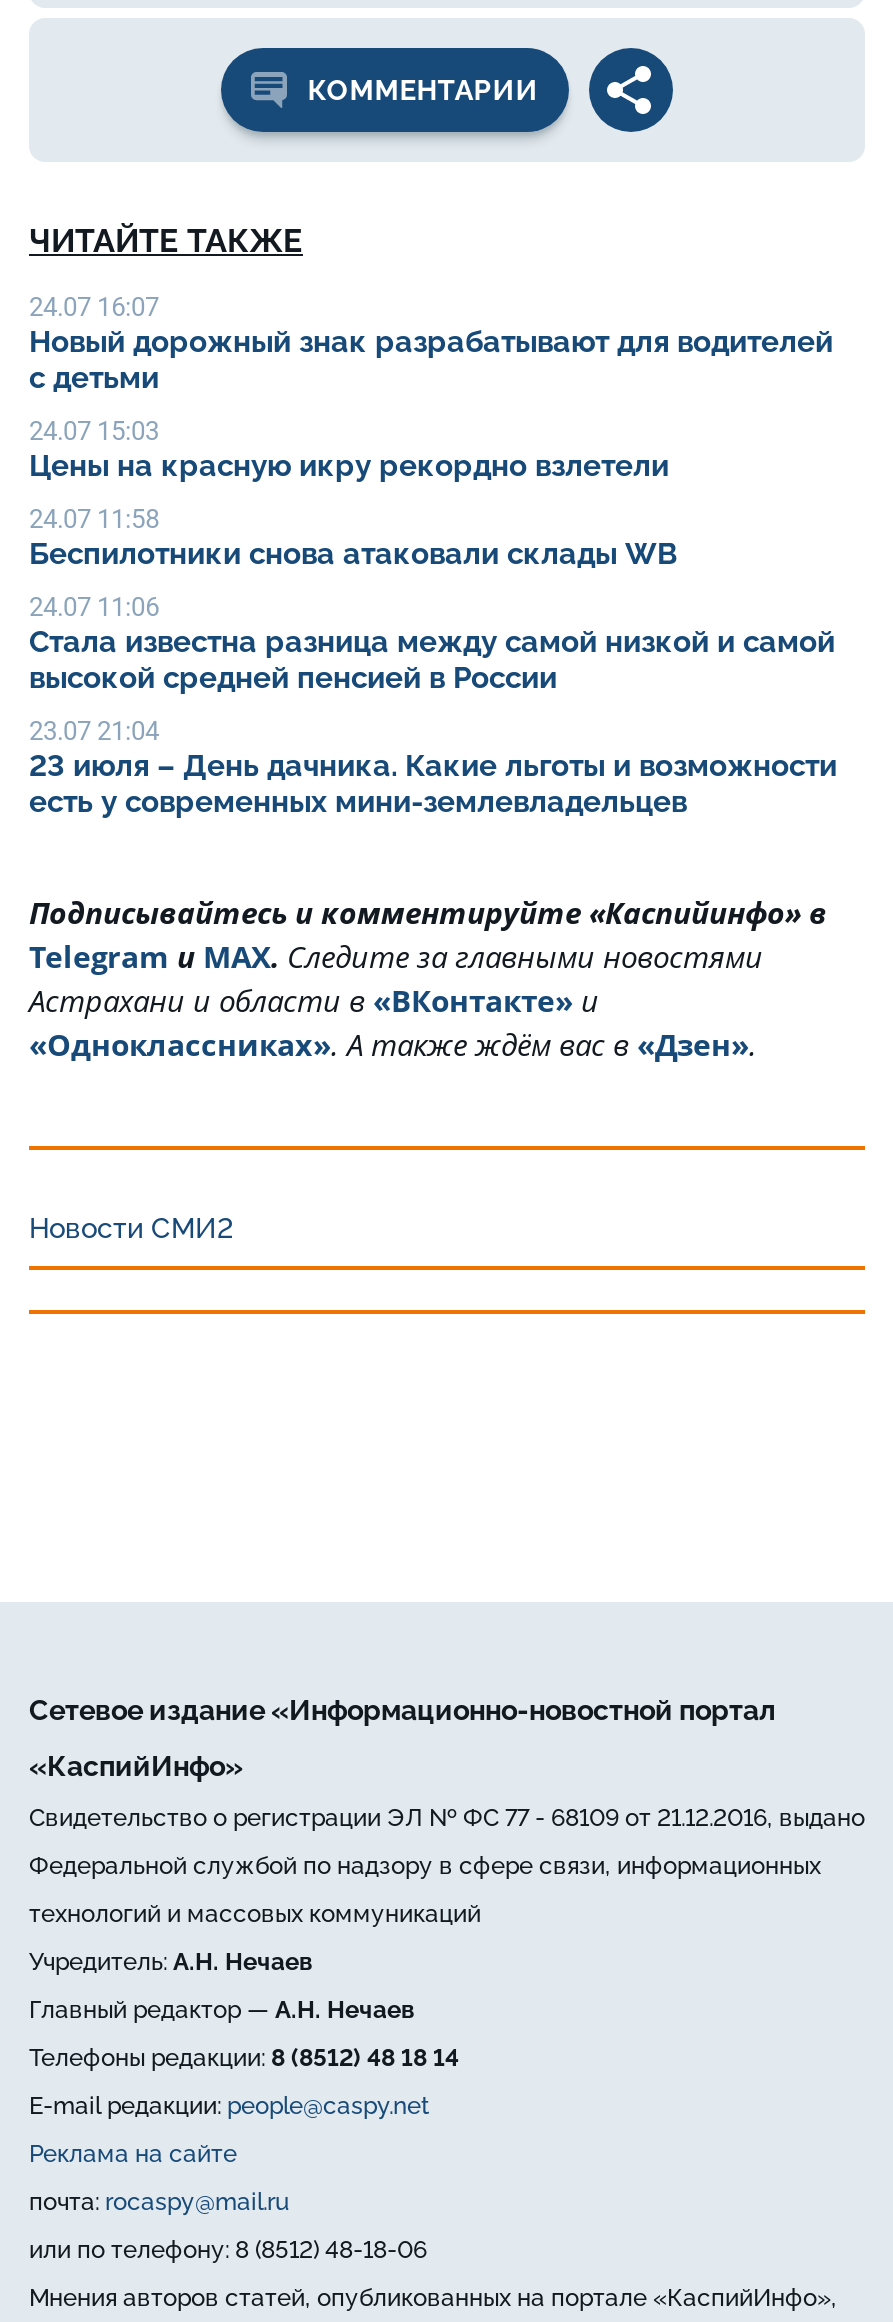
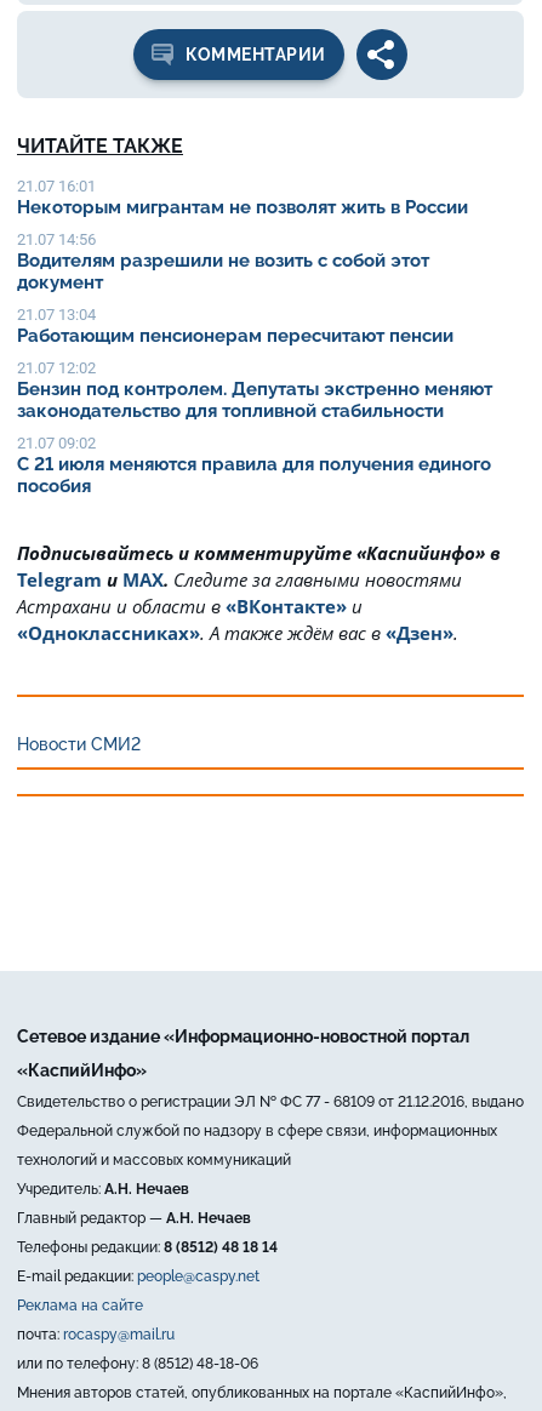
[29,292,833,396] 24.07 16:07 | Новый дорожный знак разрабатывают для водителей | с детьми -> [17,177,473,218] 21.07 16:01 | Некоторым мигрантам не позволят жить в России
[29,416,677,484] 24.07 15:03 | Цены на красную икру рекордно взлетели -> [17,230,429,293] 21.07 14:56 | Водителям разрешили не возить с собой этот | документ
[29,504,677,572] 24.07 11:58 | Беспилотники снова атаковали склады WB -> [17,305,458,346] 21.07 13:04 | Работающим пенсионерам пересчитают пенсии
[29,592,835,696] 24.07 11:06 | Стала известна разница между самой низкой и самой | высокой средней пенсией в России -> [17,359,492,422] 21.07 12:02 | Бензин под контролем. Депутаты экстренно меняют | законодательство для топливной стабильности
[29,716,837,820] 23.07 21:04 | 23 июля – День дачника. Какие льготы и возможности | есть у современных мини-землевладельцев -> [17,434,491,497] 21.07 09:02 | С 21 июля меняются правила для получения единого | пособия

